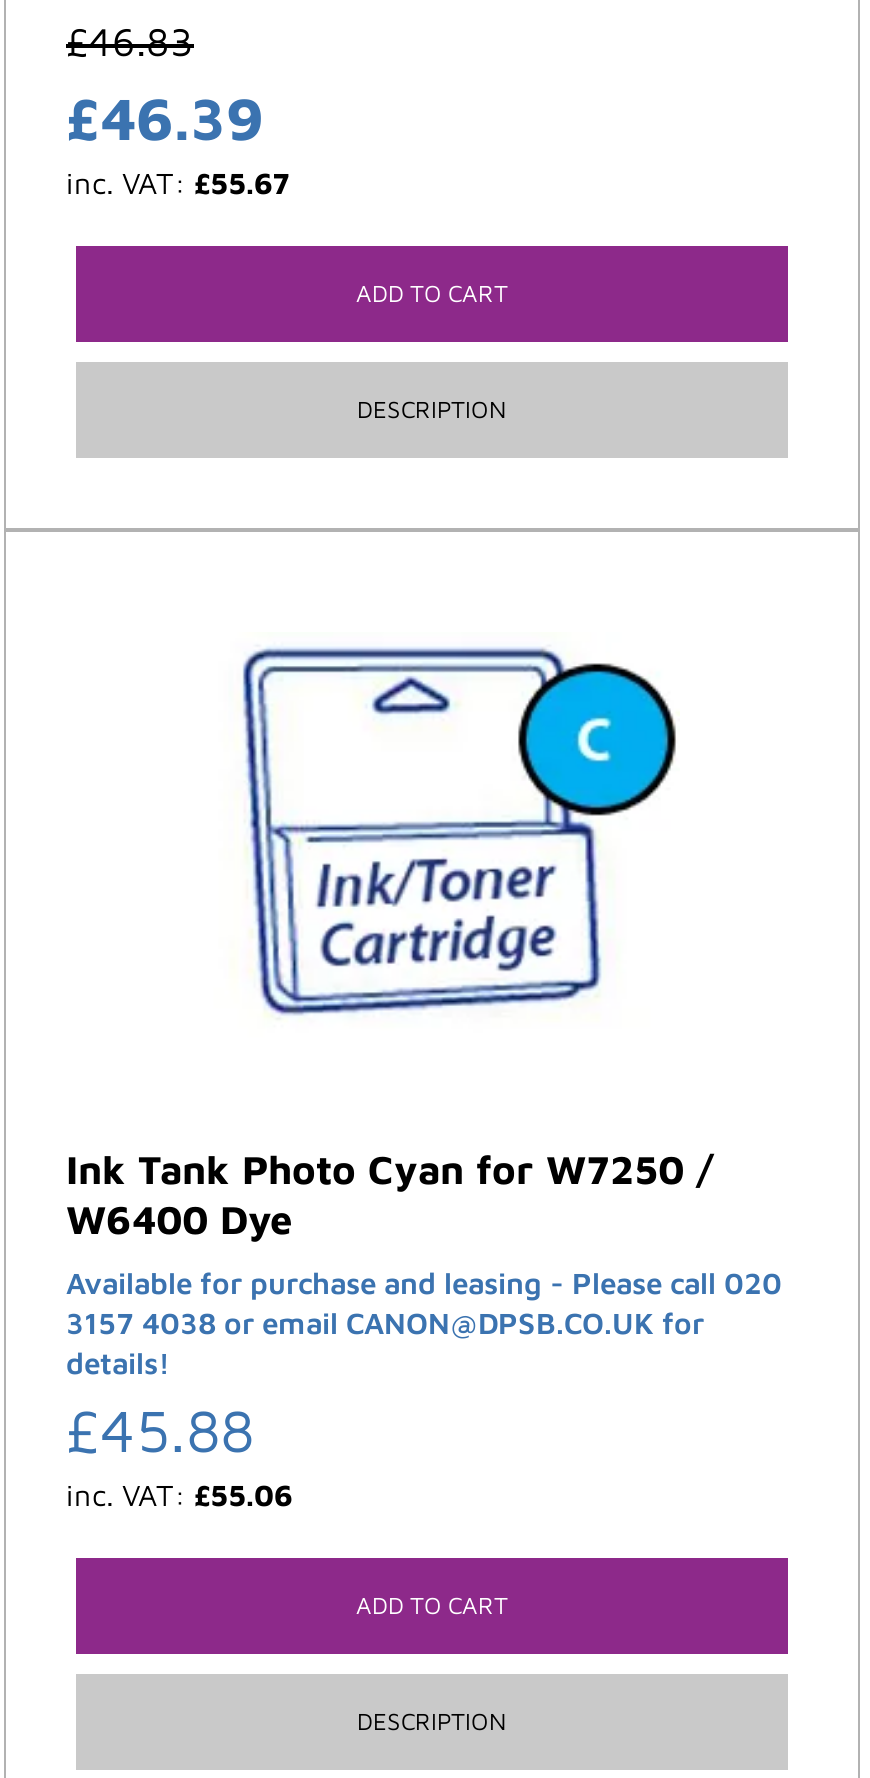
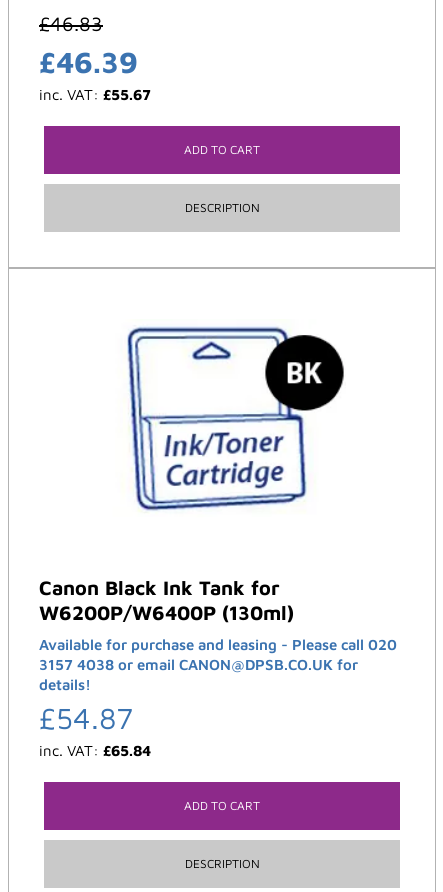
[524,668,670,810] [image] -> [268,337,341,408] [image]
[66,1146,714,1242] Ink Tank Photo Cyan for W7250 / | W6400 Dye -> [39,576,294,624] Canon Black Ink Tank for | W6200P/W6400P (130ml)
[66,1394,254,1464] £45.88 -> [39,700,133,735] £54.87
[66,1478,292,1512] inc. VAT: £55.06 -> [39,742,151,759] inc. VAT: £65.84

